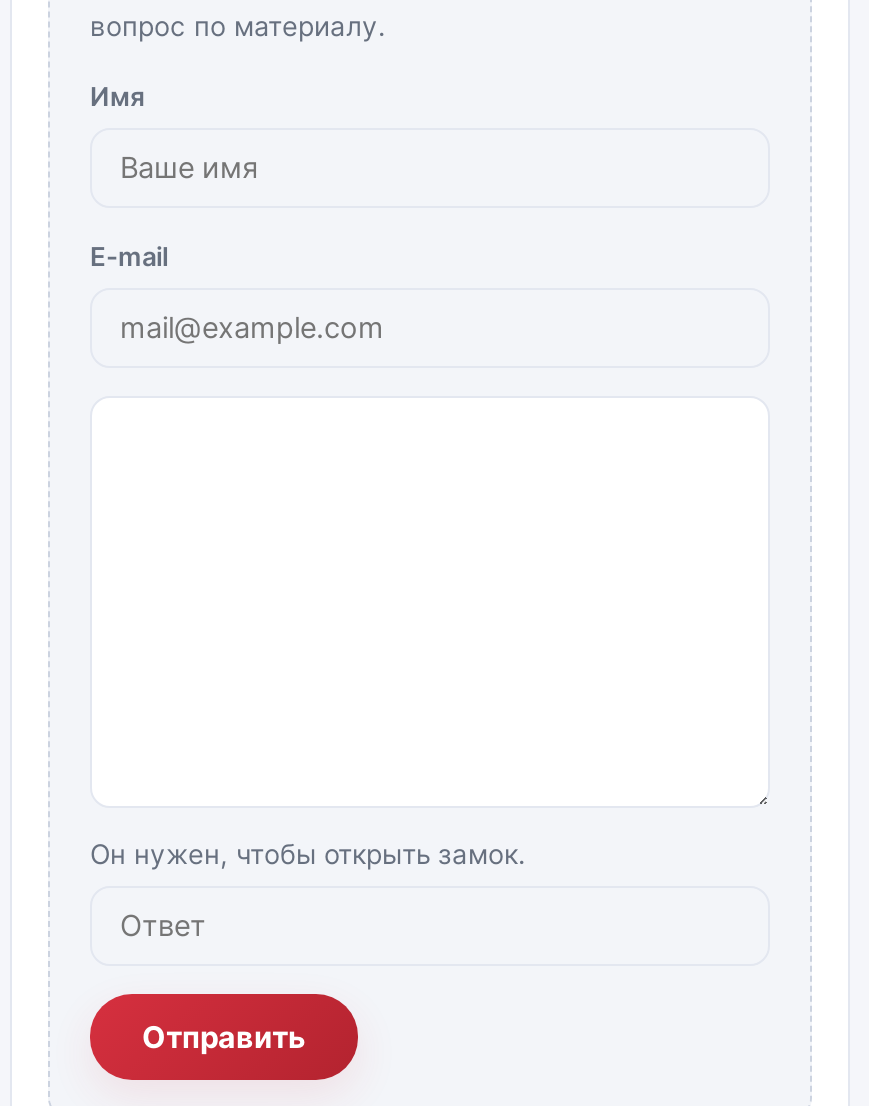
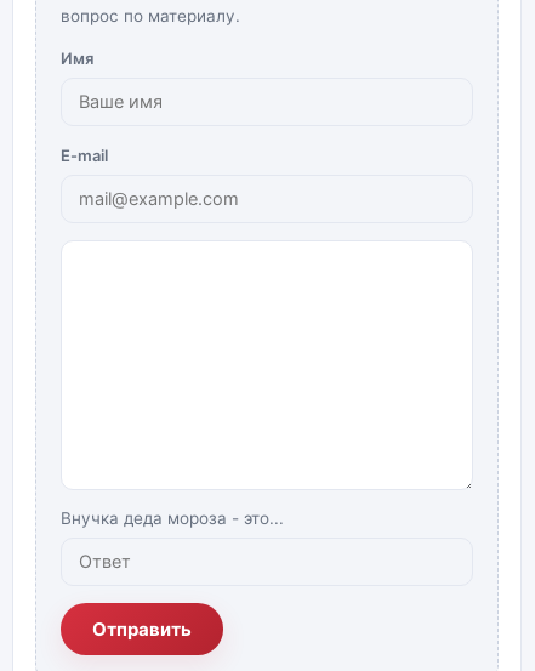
[90,837,526,869] Он нужен, чтобы открыть замок. -> [61,508,284,527] Внучка деда мороза - это...

